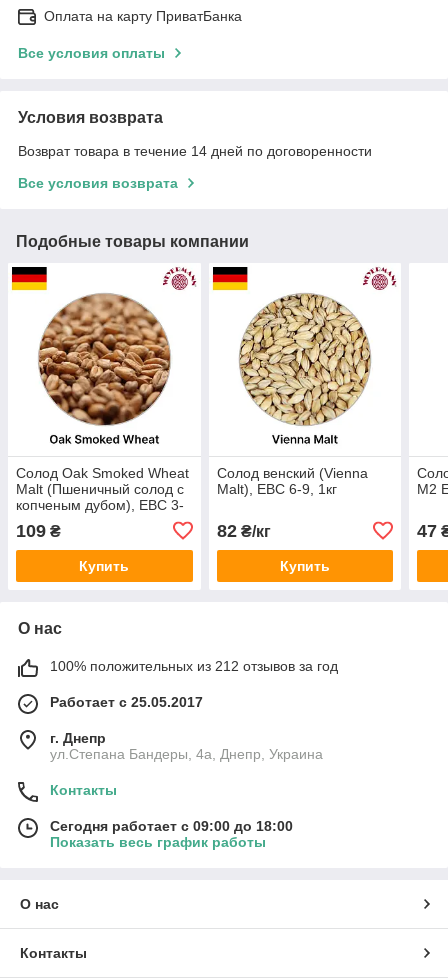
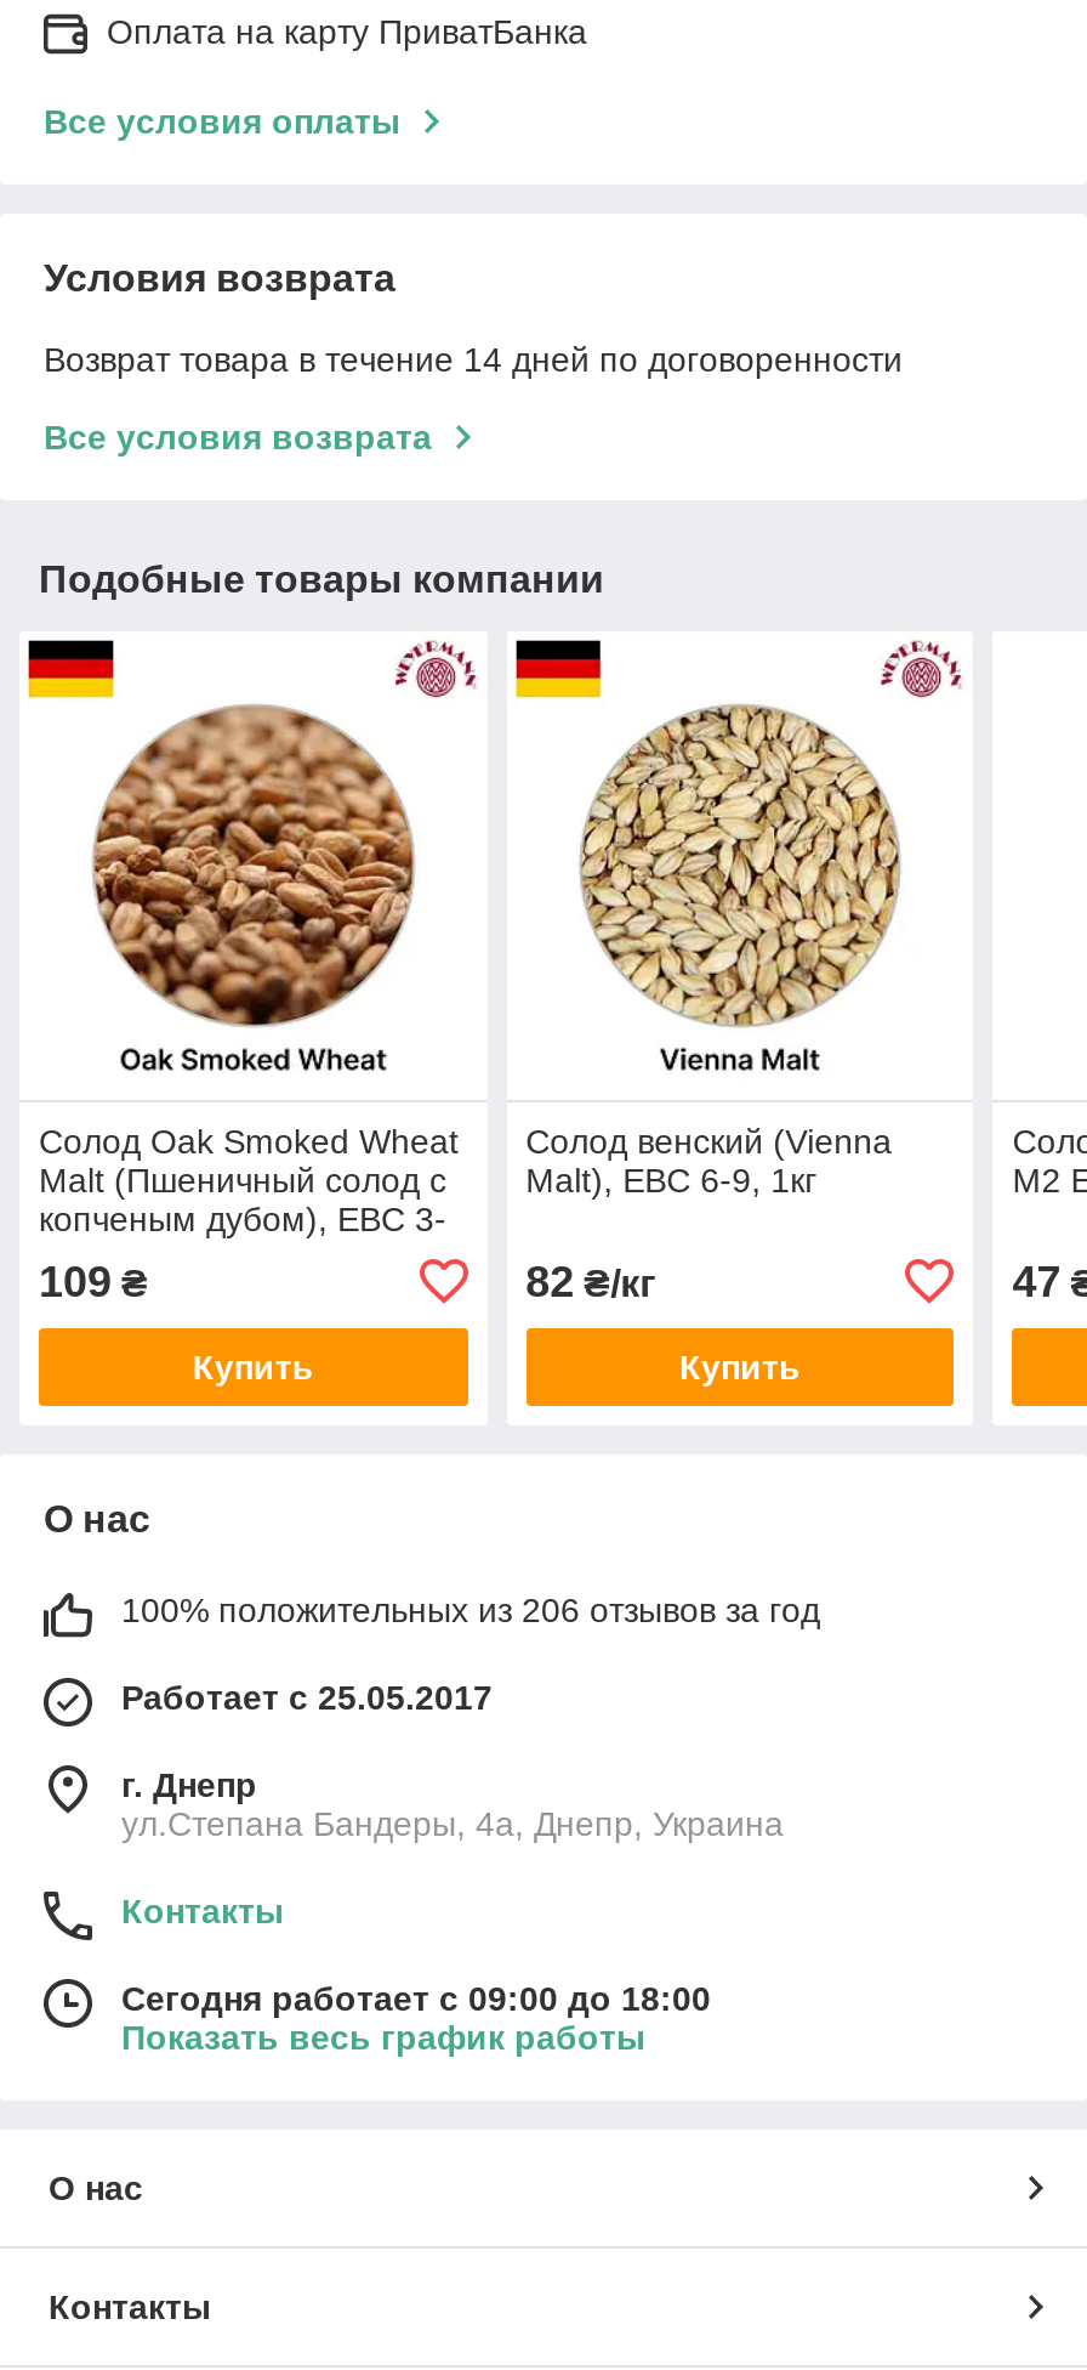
[50,658,338,674] 100% положительных из 212 отзывов за год -> [121,1590,820,1629] 100% положительных из 206 отзывов за год

